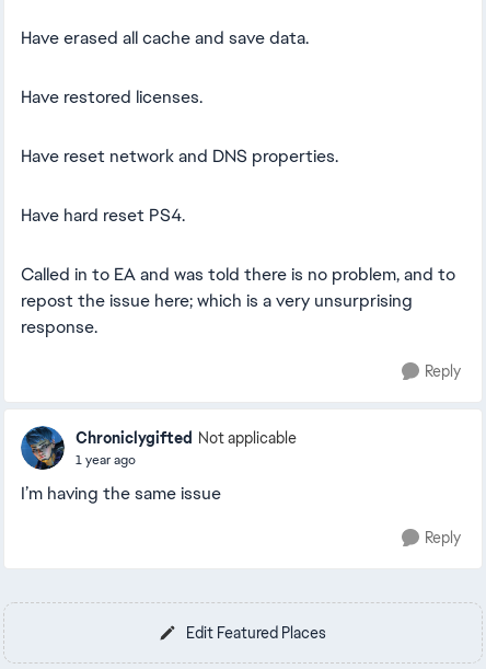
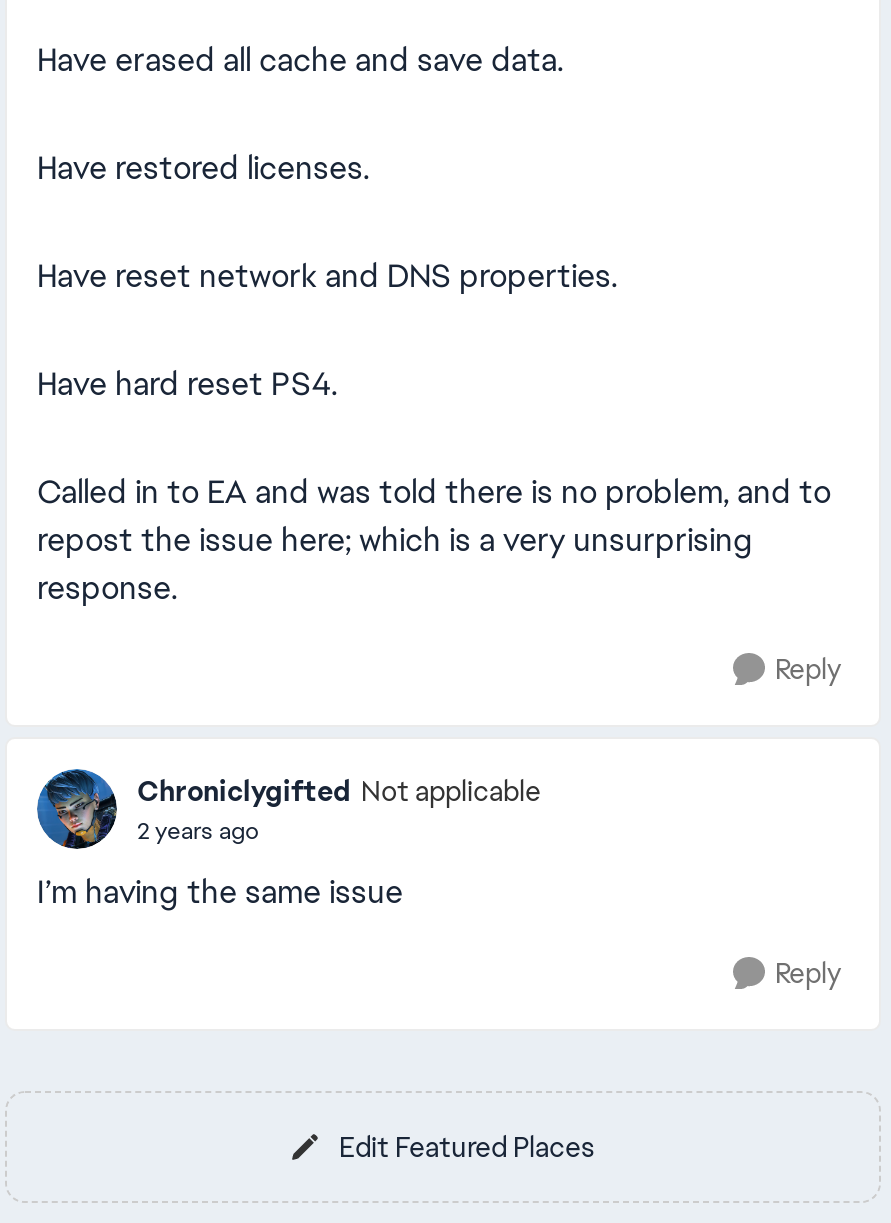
[76,451,136,468] 1 year ago -> [137,814,259,846] 2 years ago

